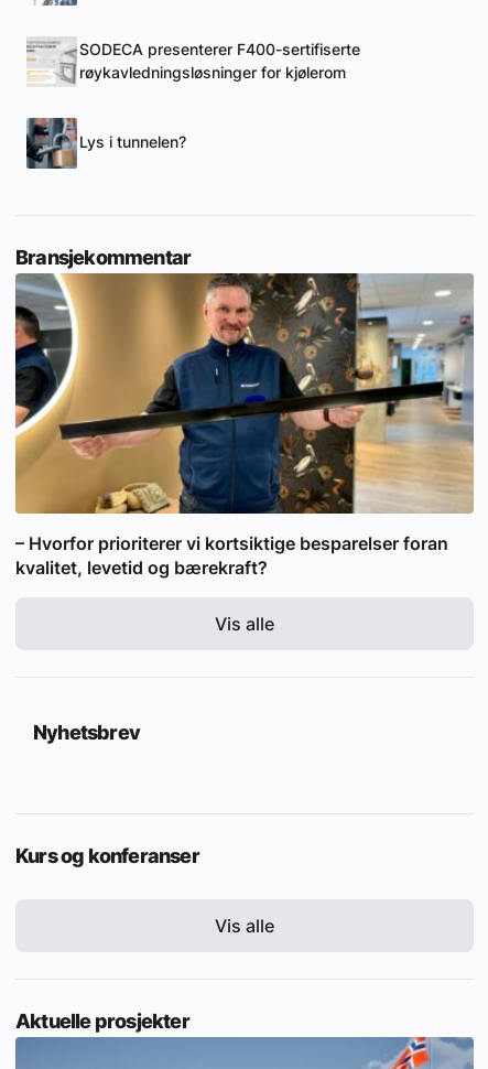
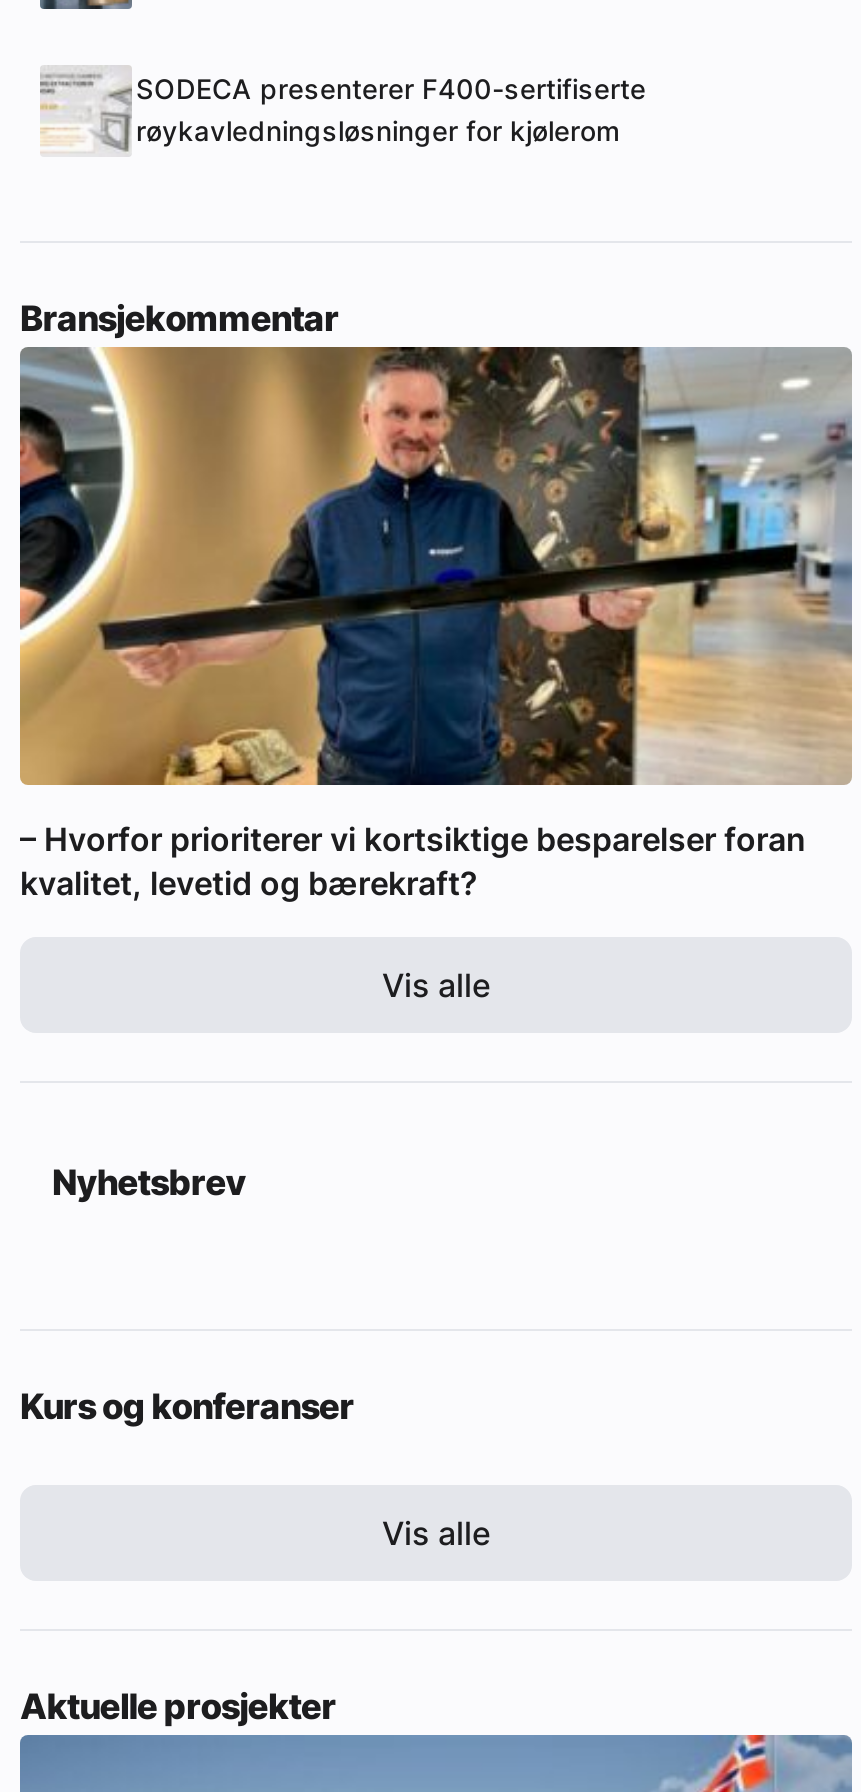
[25,117,186,170] [image] | Lys i tunnelen? -> none

